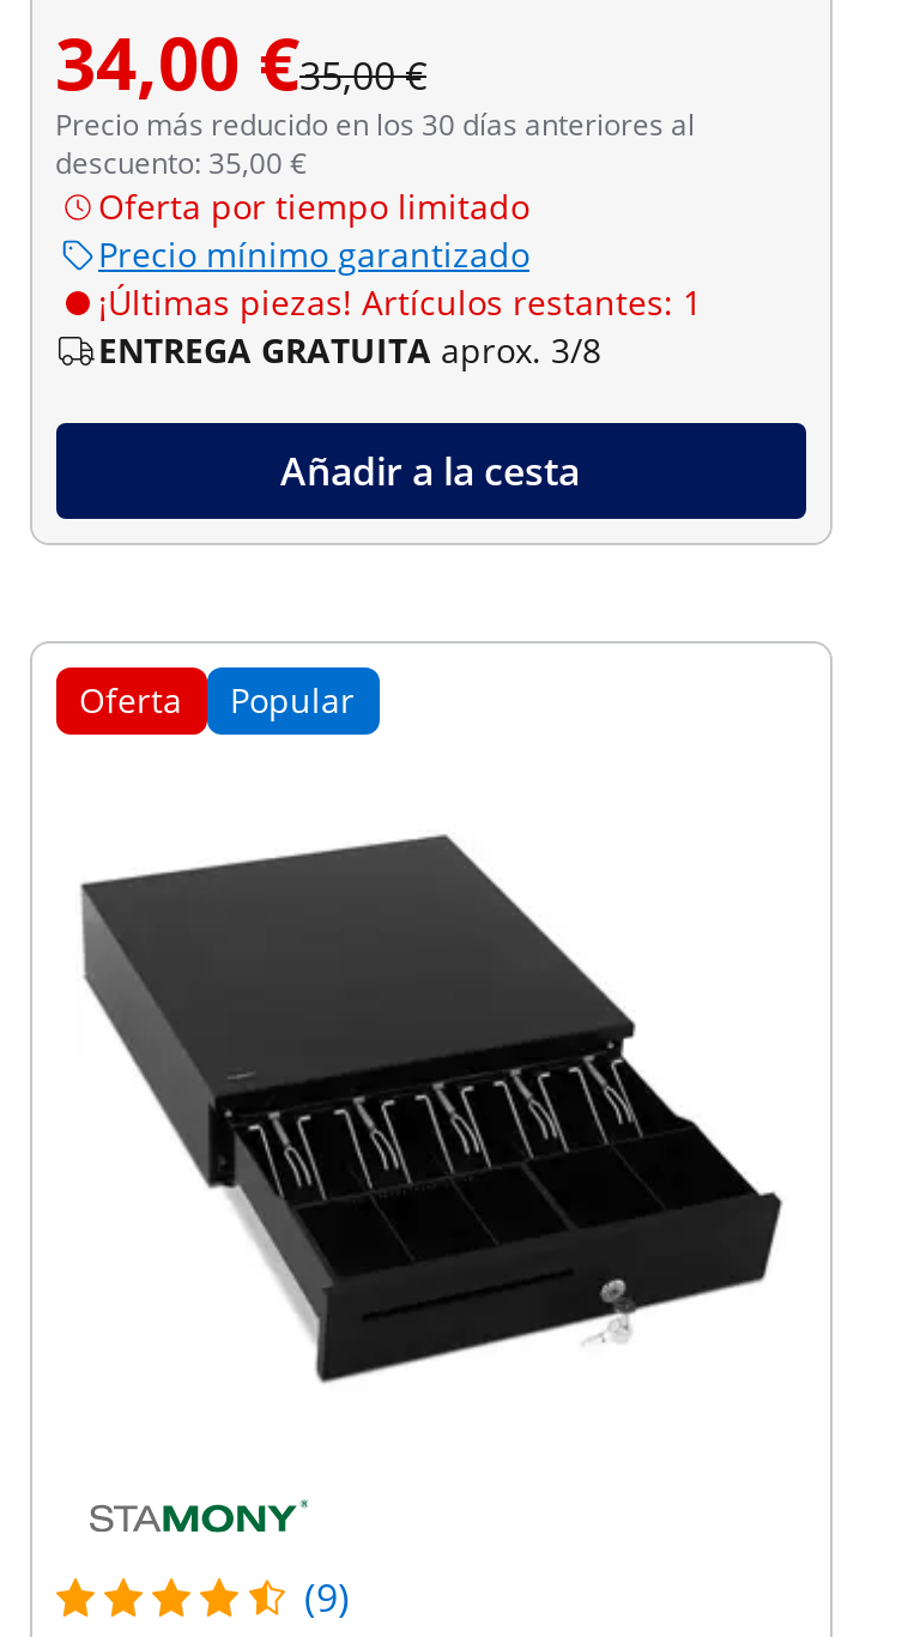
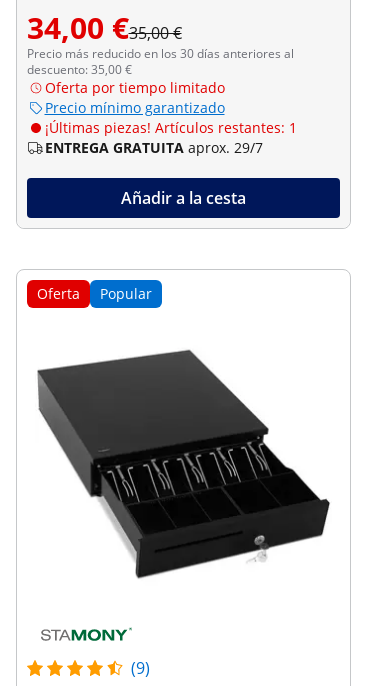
[98,326,601,372] ENTREGA GRATUITA aprox. 3/8 -> [44,138,262,157] ENTREGA GRATUITA aprox. 29/7

